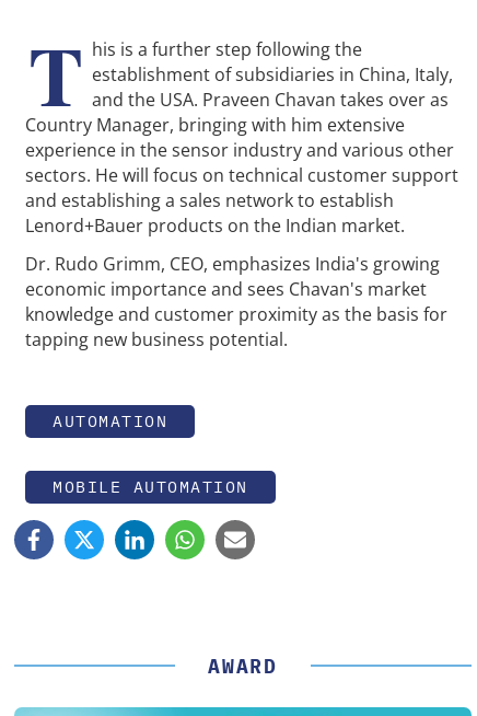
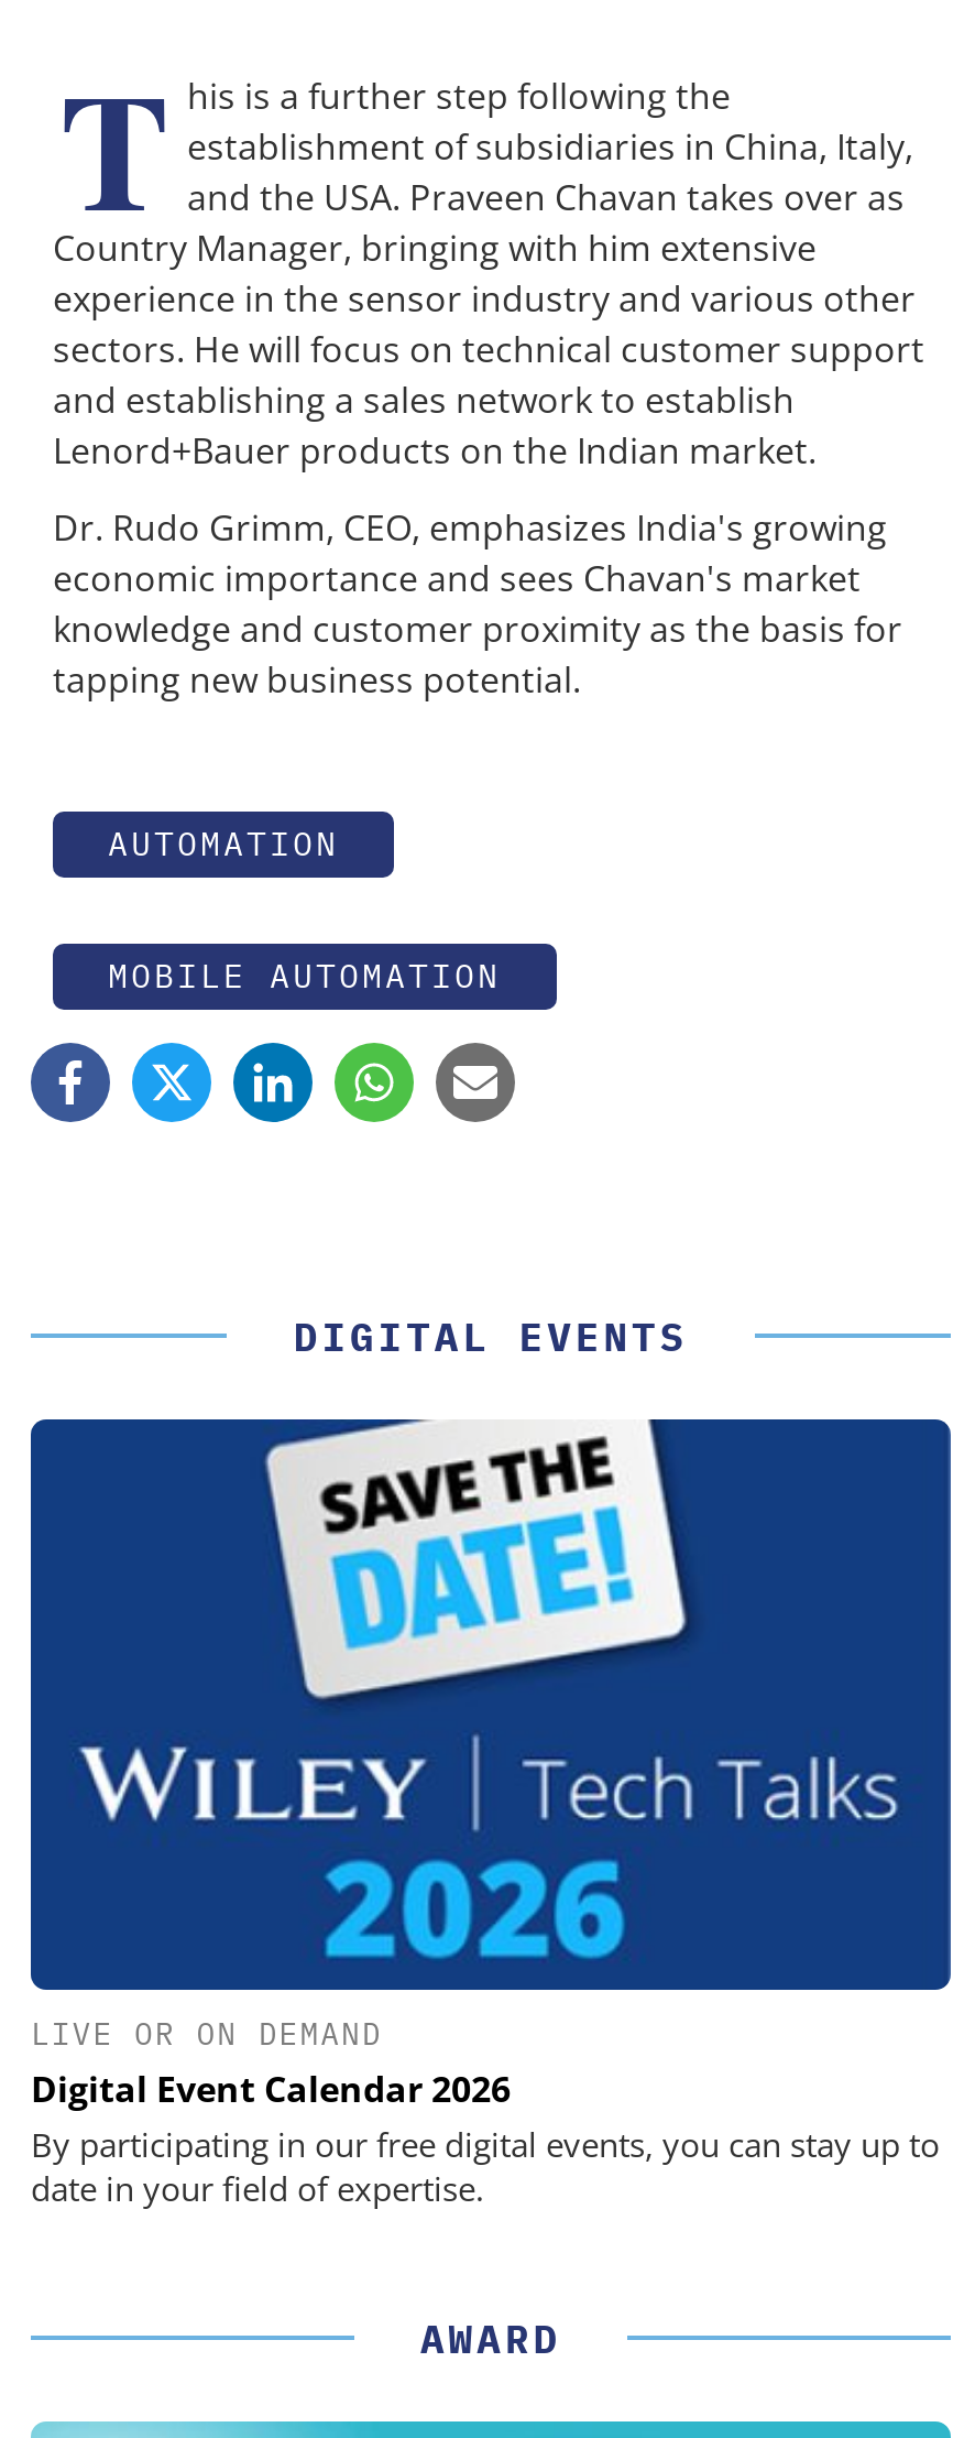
none -> [29,1417,953,2209] [image] | LIVE OR ON DEMAND | Digital Event Calendar 2026 | By participating in our free digital events, you can stay up to | date in your field of expertise.
none -> [294,1312,688,1363] DIGITAL EVENTS

